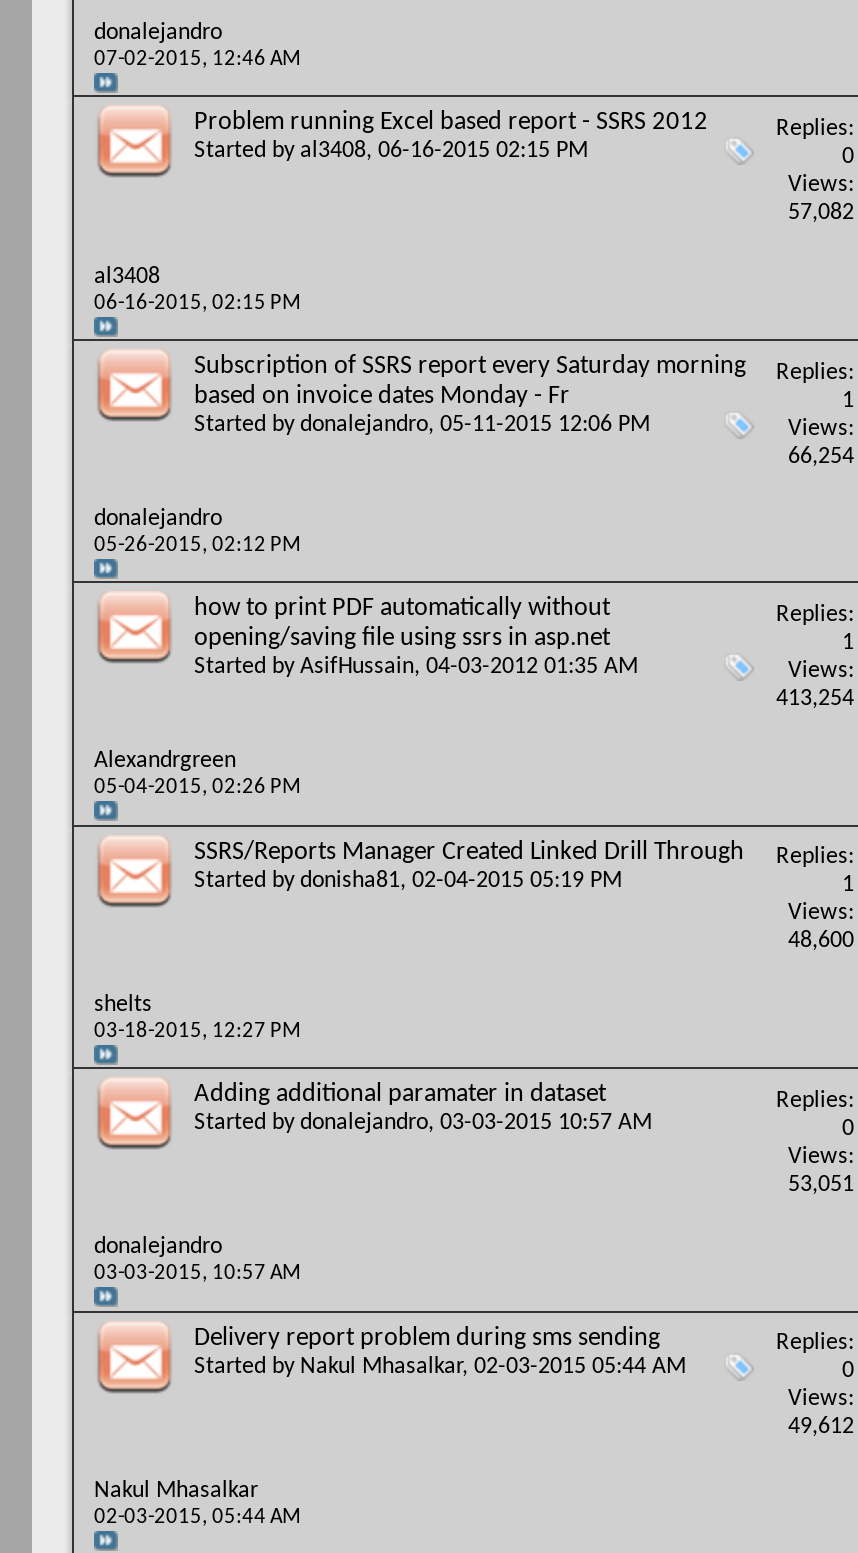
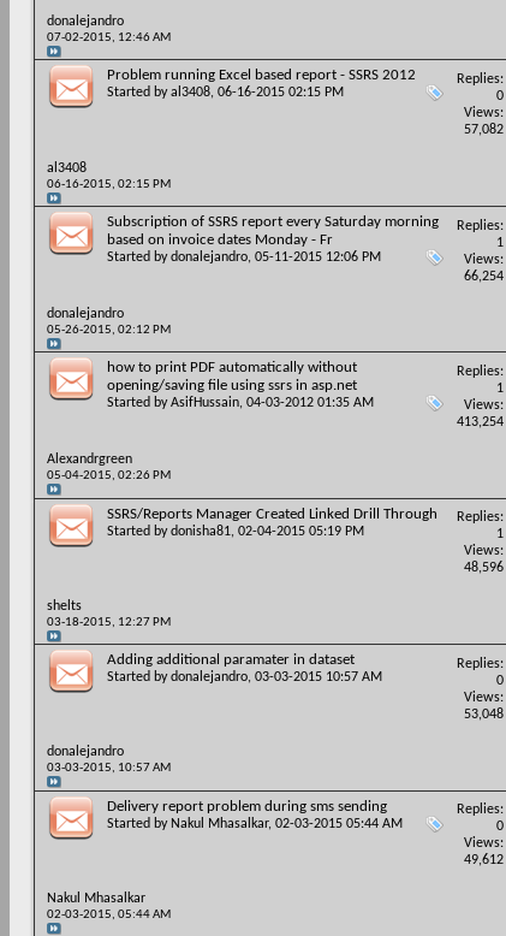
[788,930,854,954] 48,600 -> [464,561,504,576] 48,596
[788,1173,854,1197] 53,051 -> [464,707,504,722] 53,048

